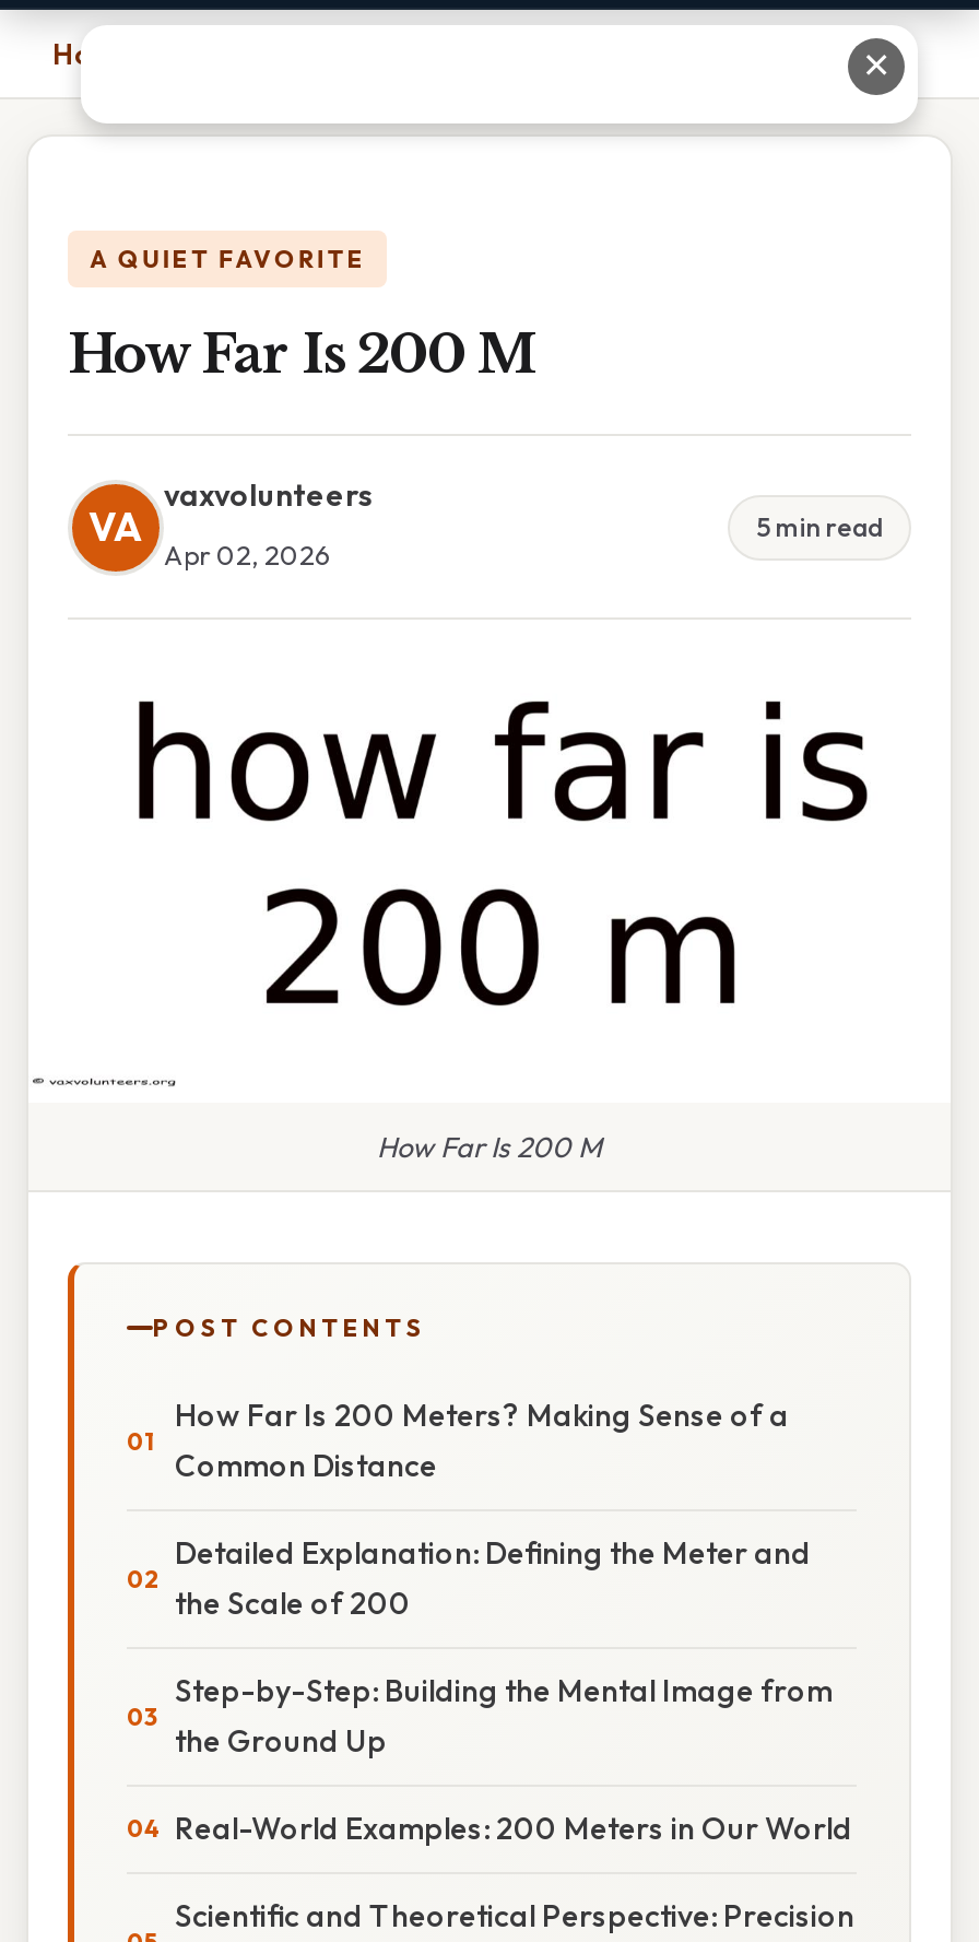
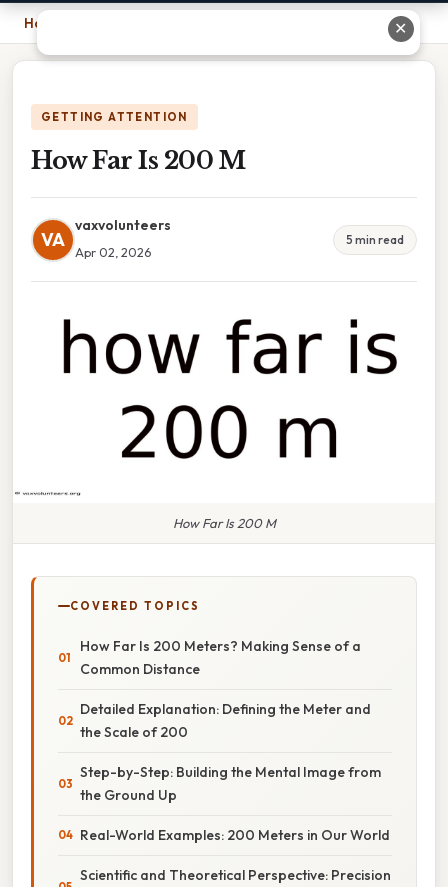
[90,244,366,274] A QUIET FAVORITE -> [41,110,188,124] GETTING ATTENTION
[153,1312,426,1343] POST CONTENTS -> [70,599,200,613] COVERED TOPICS

